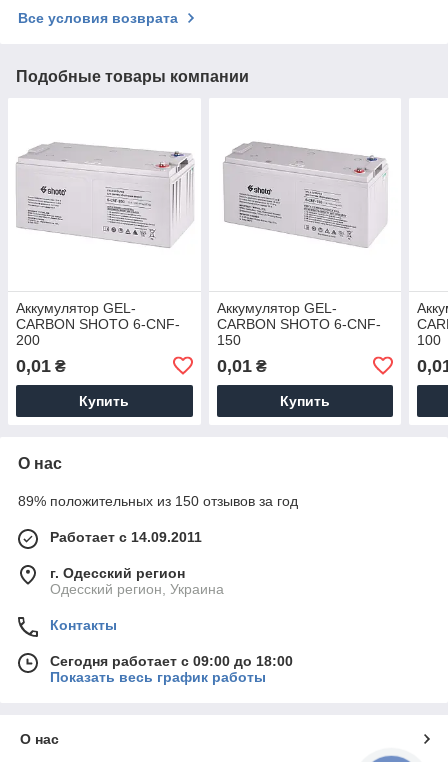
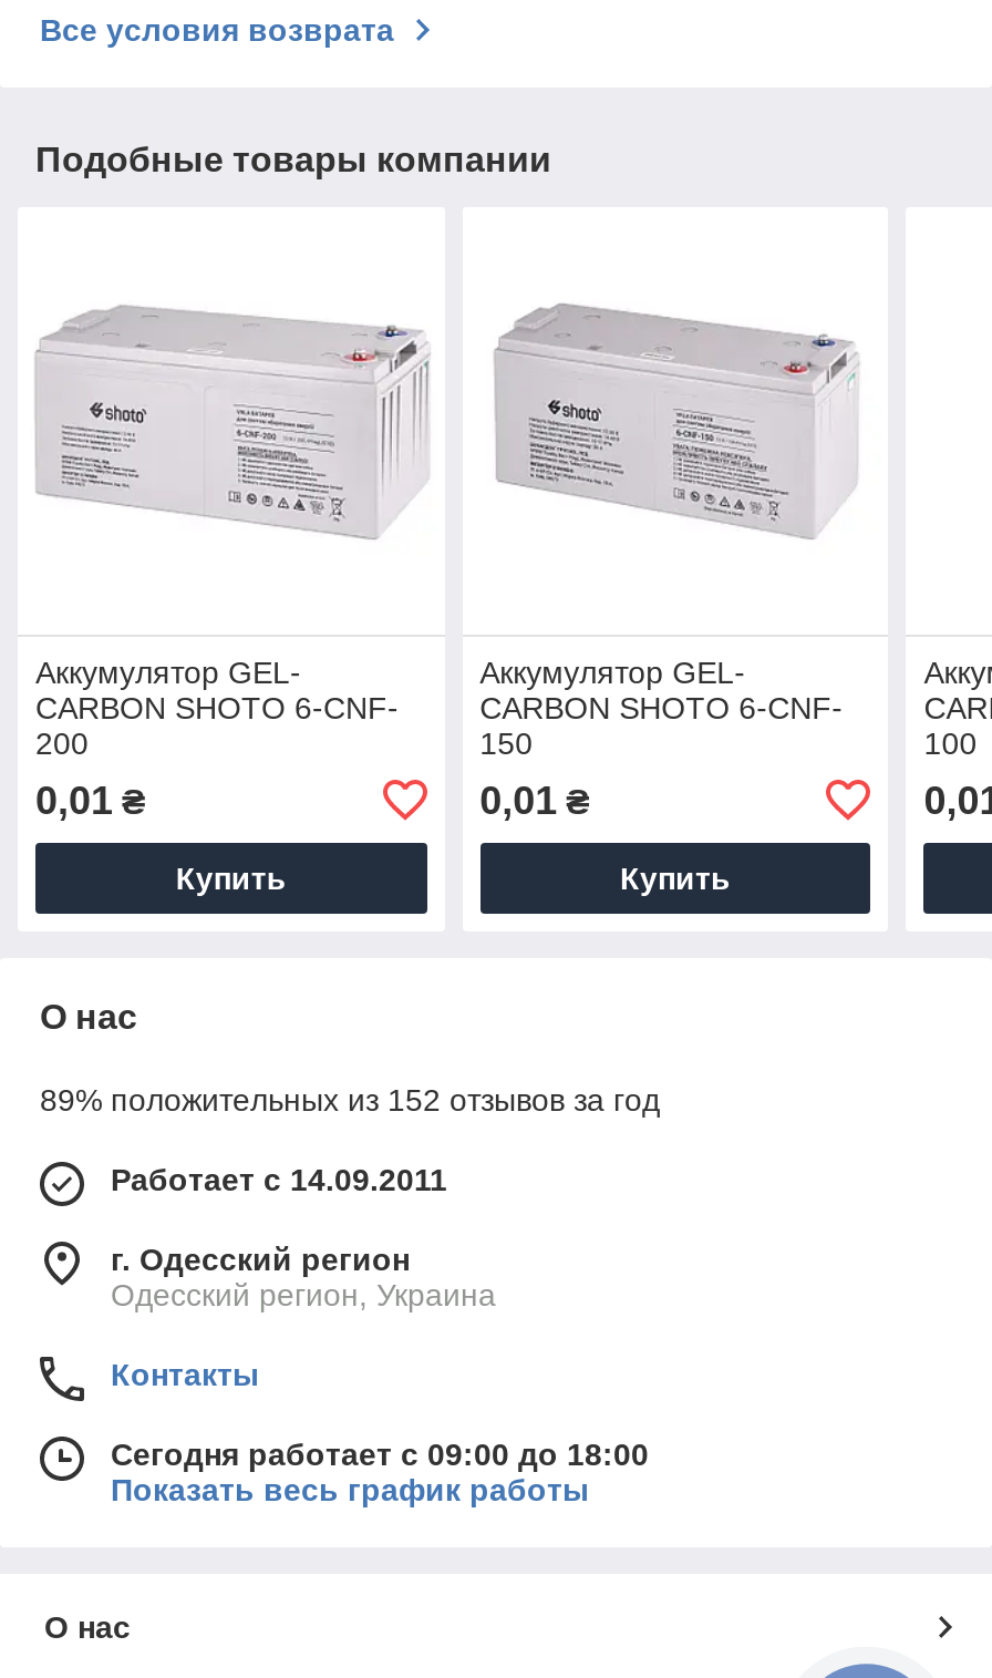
[18,493,298,509] 89% положительных из 150 отзывов за год -> [40,1082,660,1117] 89% положительных из 152 отзывов за год

